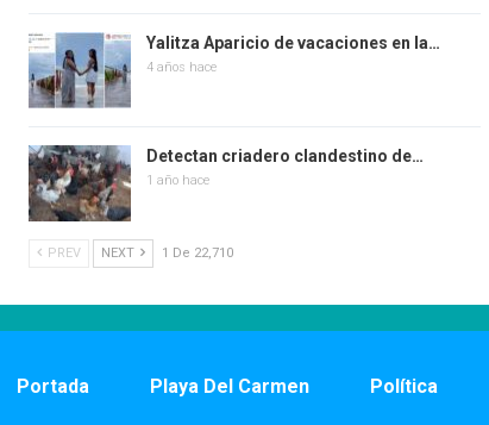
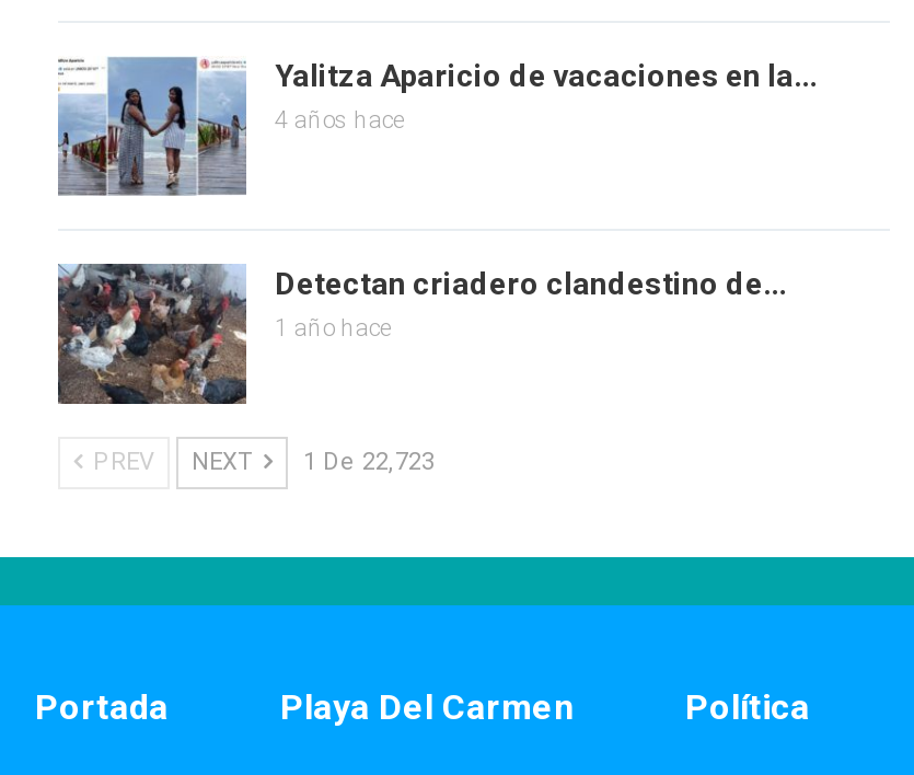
[44,245,233,260] PREV NEXT 1 De 22,710 -> [86,447,435,475] PREV NEXT 1 De 22,723

